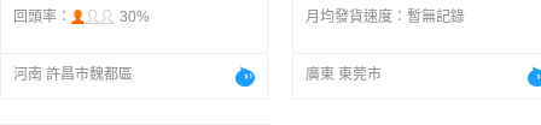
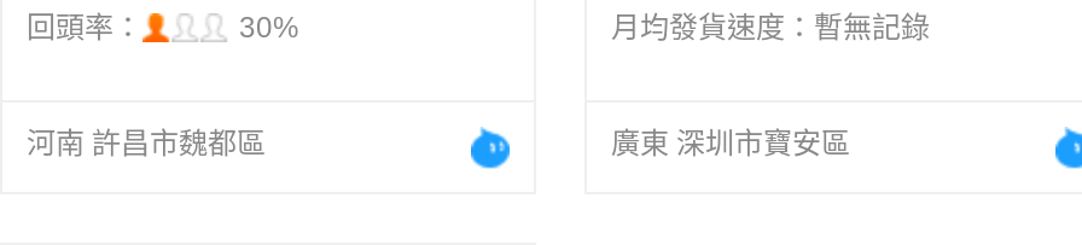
[306,66,382,83] 廣東 東莞市 -> [611,127,850,161] 廣東 深圳市寶安區

